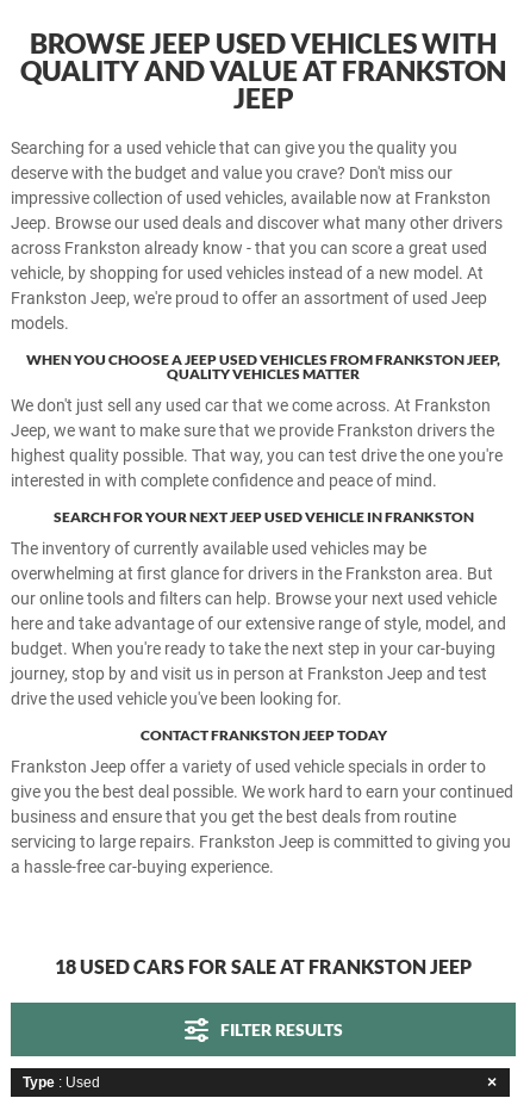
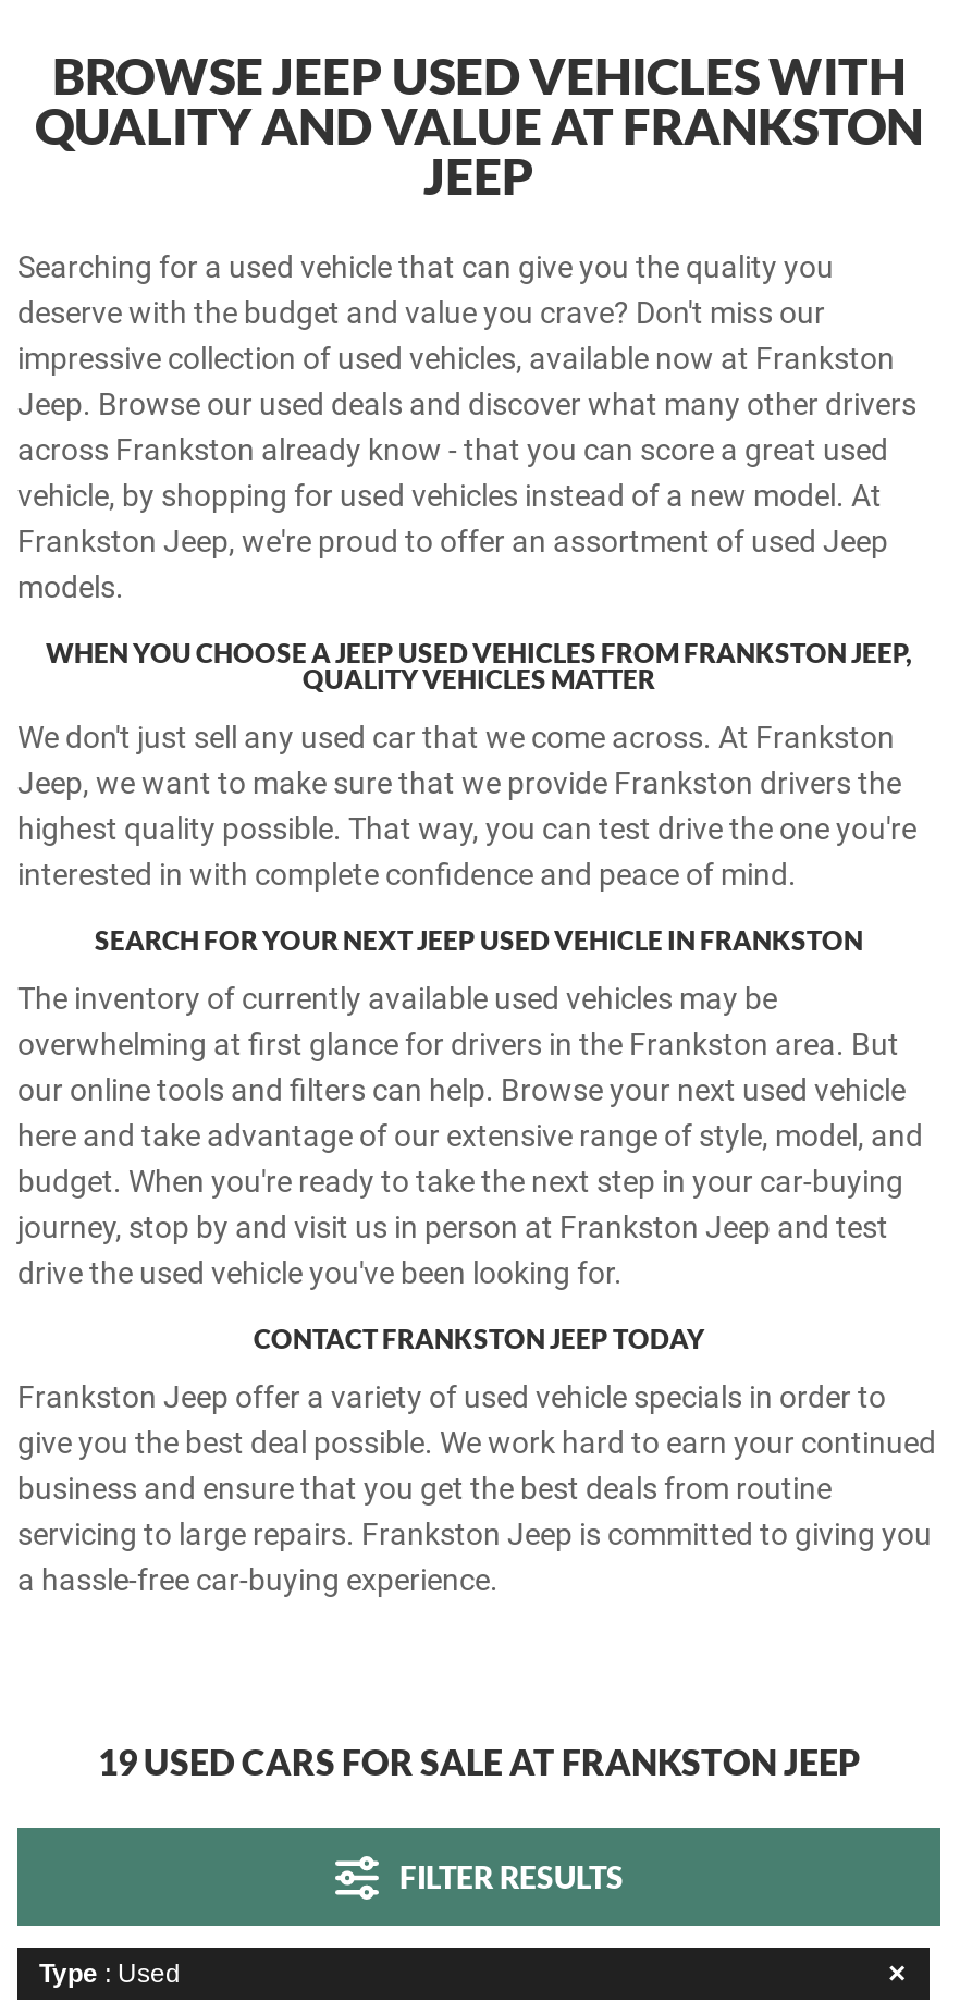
[55,955,472,978] 18 USED CARS FOR SALE AT FRANKSTON JEEP -> [98,1741,860,1782] 19 USED CARS FOR SALE AT FRANKSTON JEEP

